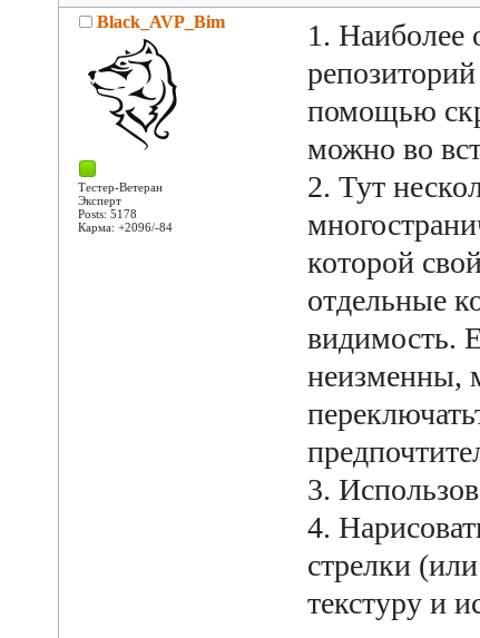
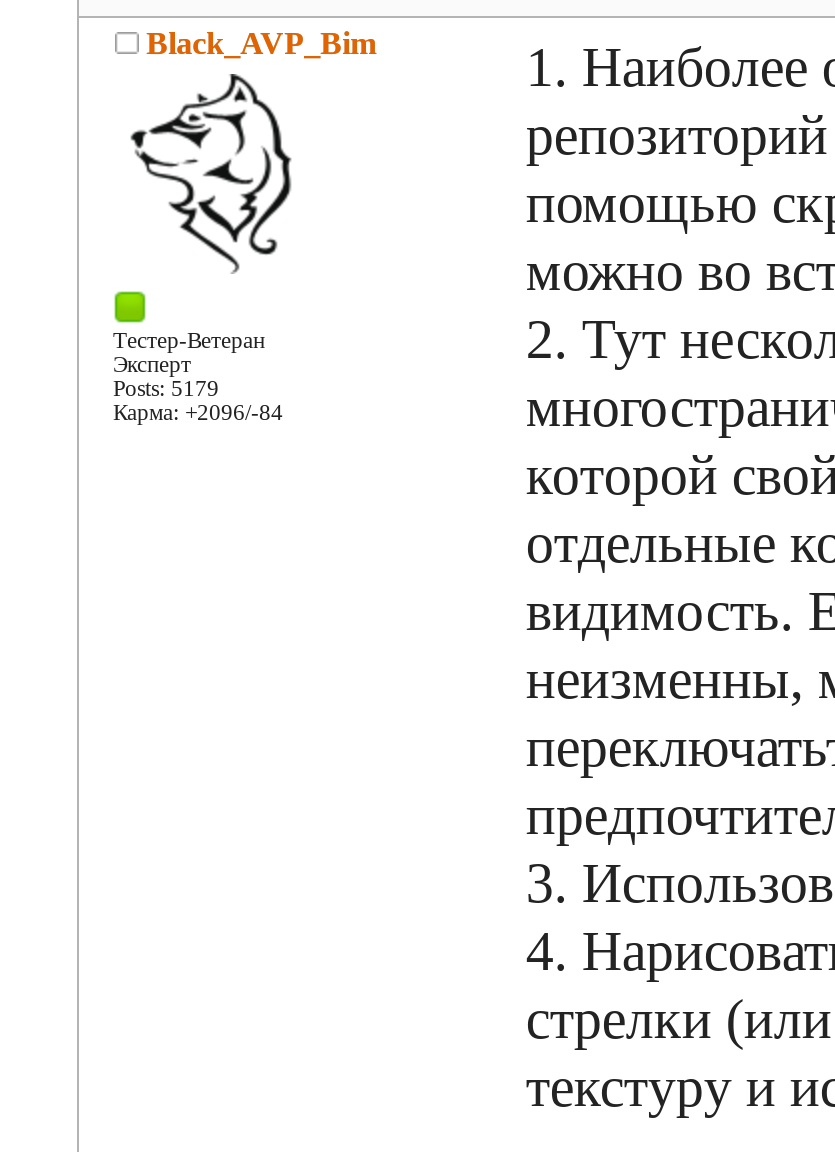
[78,207,137,220] Posts: 5178 -> [113,375,219,399] Posts: 5179

